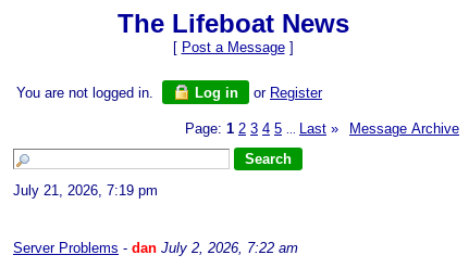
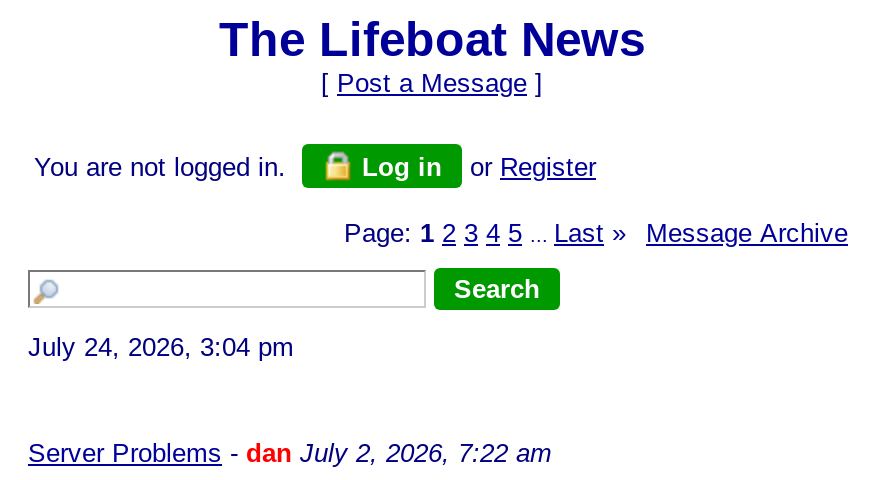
[13,182,166,199] July 21, 2026, 7:19 pm -> [28,332,310,362] July 24, 2026, 3:04 pm

